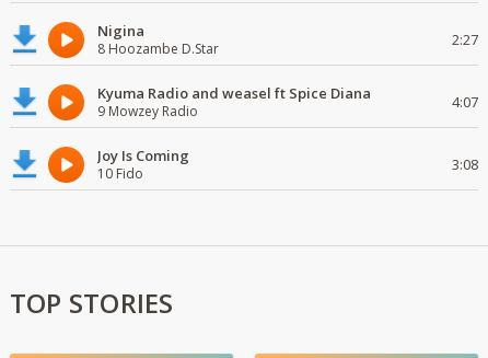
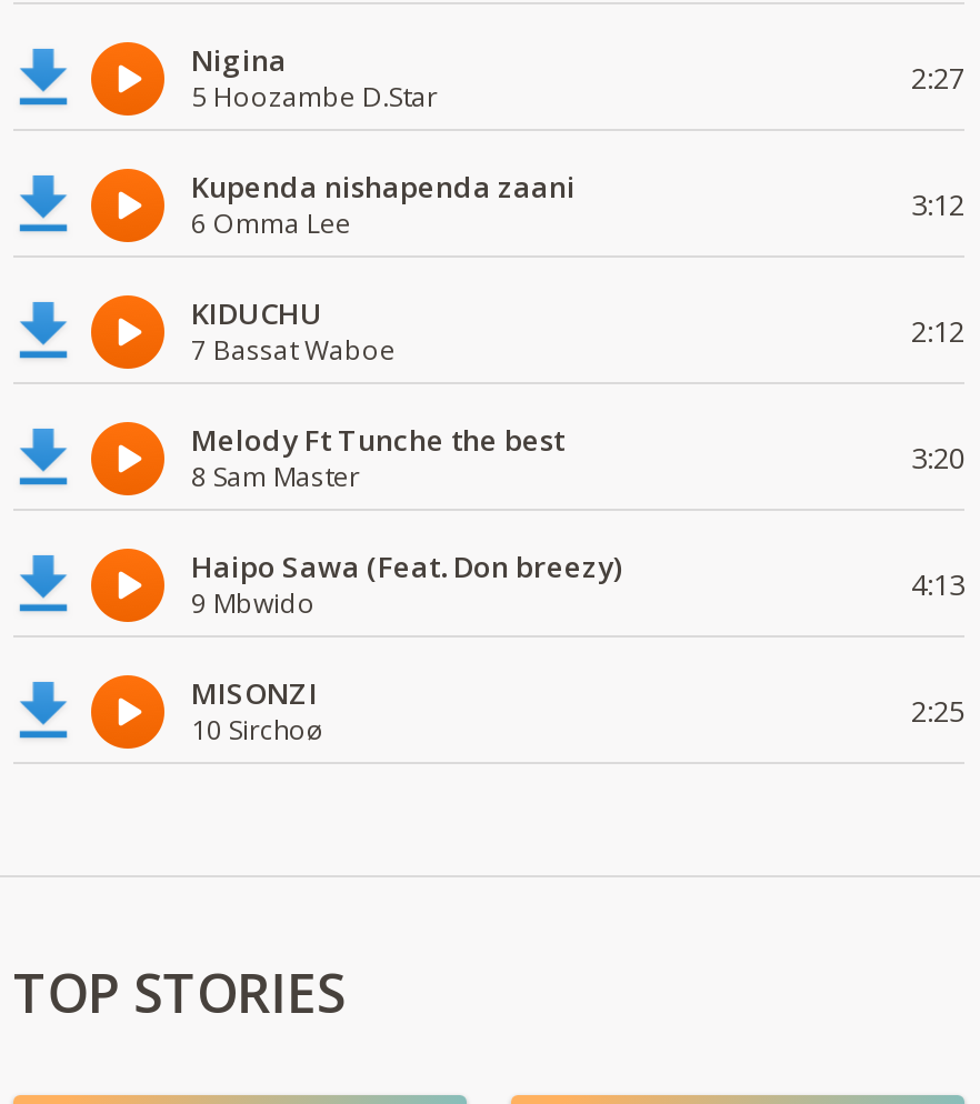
[97,39,219,58] 8 Hoozambe D.Star -> [191,77,438,115] 5 Hoozambe D.Star
[97,83,478,183] Kyuma Radio and weasel ft Spice Diana | 9 Mowzey Radio | 4:07 | Joy Is Coming | 10 Fido | 3:08 -> [191,166,964,748] Kupenda nishapenda zaani | 6 Omma Lee | 3:12 | KIDUCHU | 7 Bassat Waboe | 2:12 | Melody Ft Tunche the best | 8 Sam Master | 3:20 | Haipo Sawa (Feat. Don breezy) | 9 Mbwido | 4:13 | MISONZI | 10 Sirchoø | 2:25

